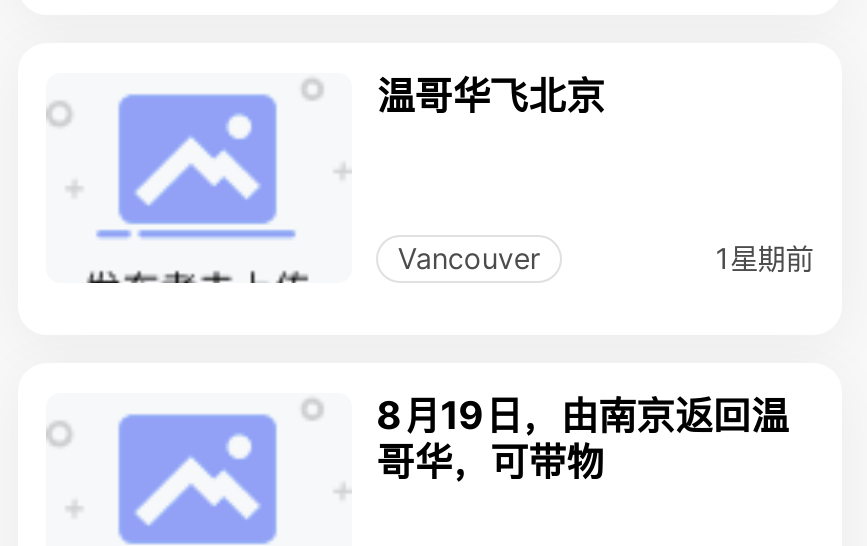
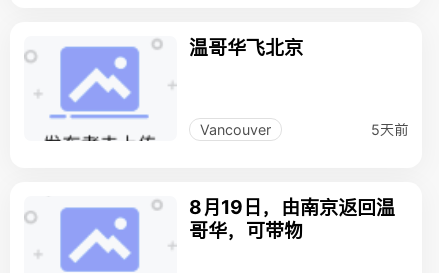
[716,241,814,275] 1星期前 -> [371,120,408,137] 5天前

